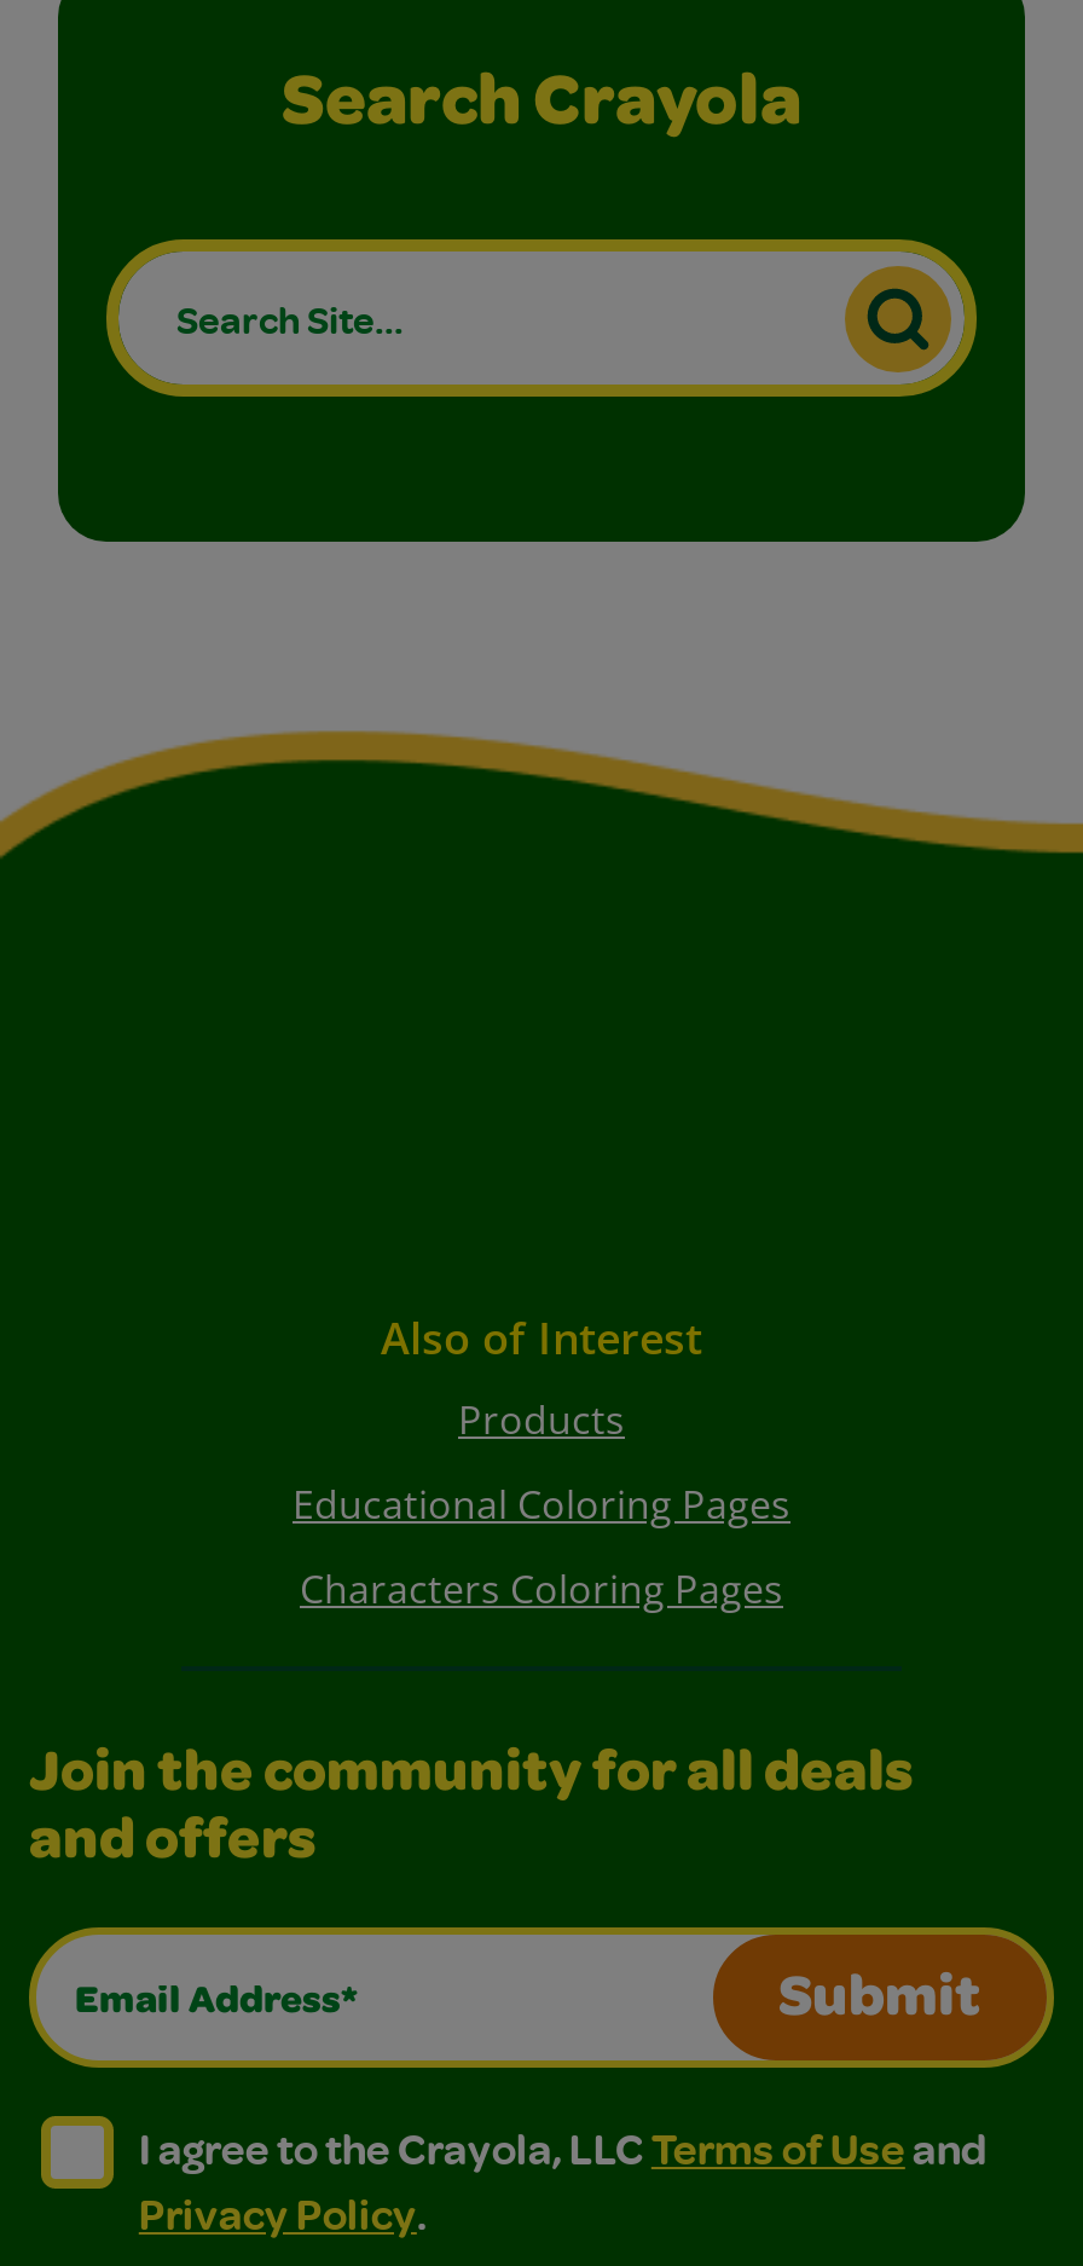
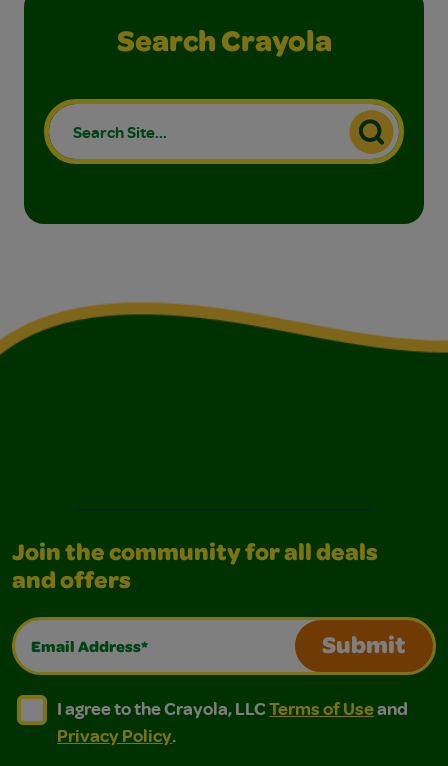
[293,1309,790,1616] Also of Interest | Products | Educational Coloring Pages | Characters Coloring Pages -> none

